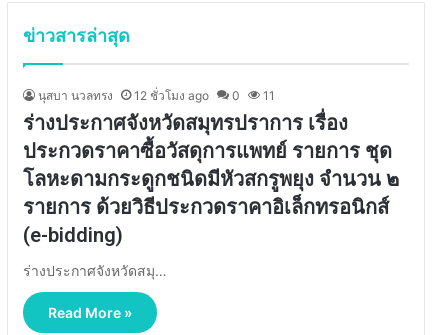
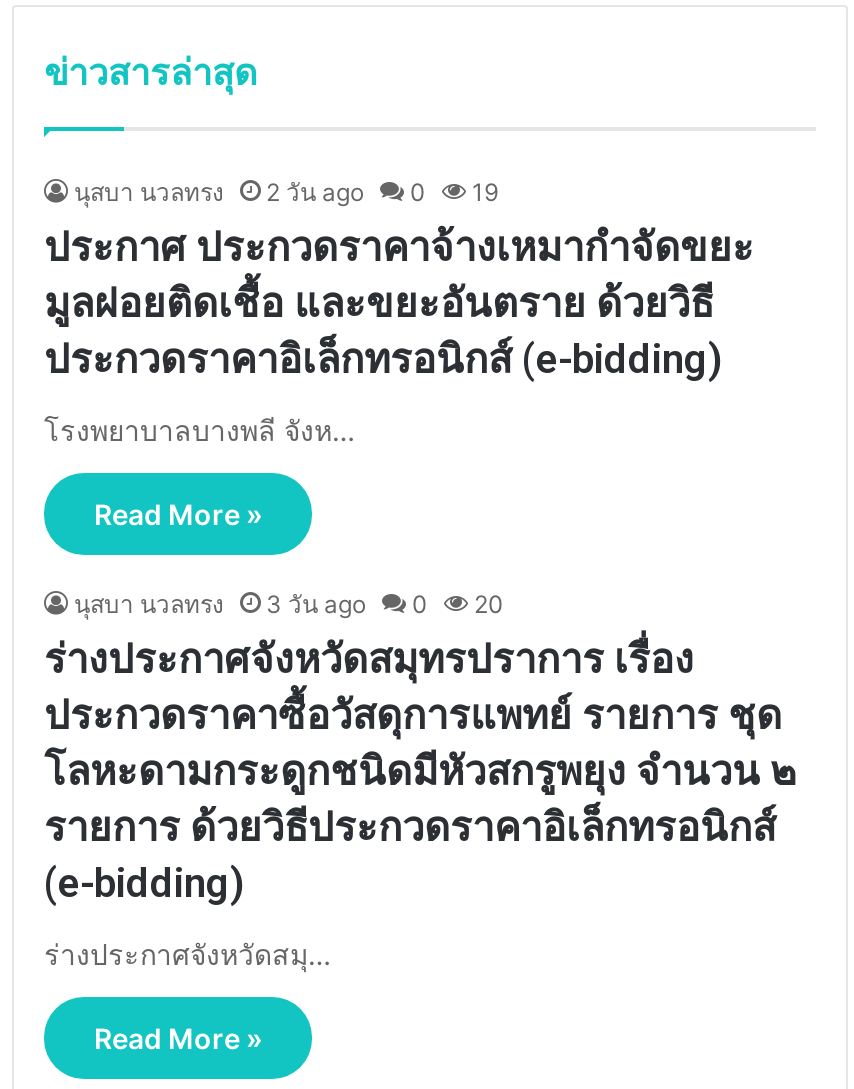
[134,88,209,103] 12 ชั่วโมง ago -> [266,177,364,207] 2 วัน ago
[260,88,275,103] 11 -> [44,177,754,619] 19 | ประกาศ ประกวดราคาจ้างเหมากําจัดขยะ | มูลฝอยติดเชื้อ และขยะอันตราย ด้วยวิธี | ประกวดราคาอิเล็กทรอนิกส์ (e-bidding) | โรงพยาบาลบางพลี จังห… | Read More » | นุสบา นวลทรง | 3 วัน ago | 0 | 20

